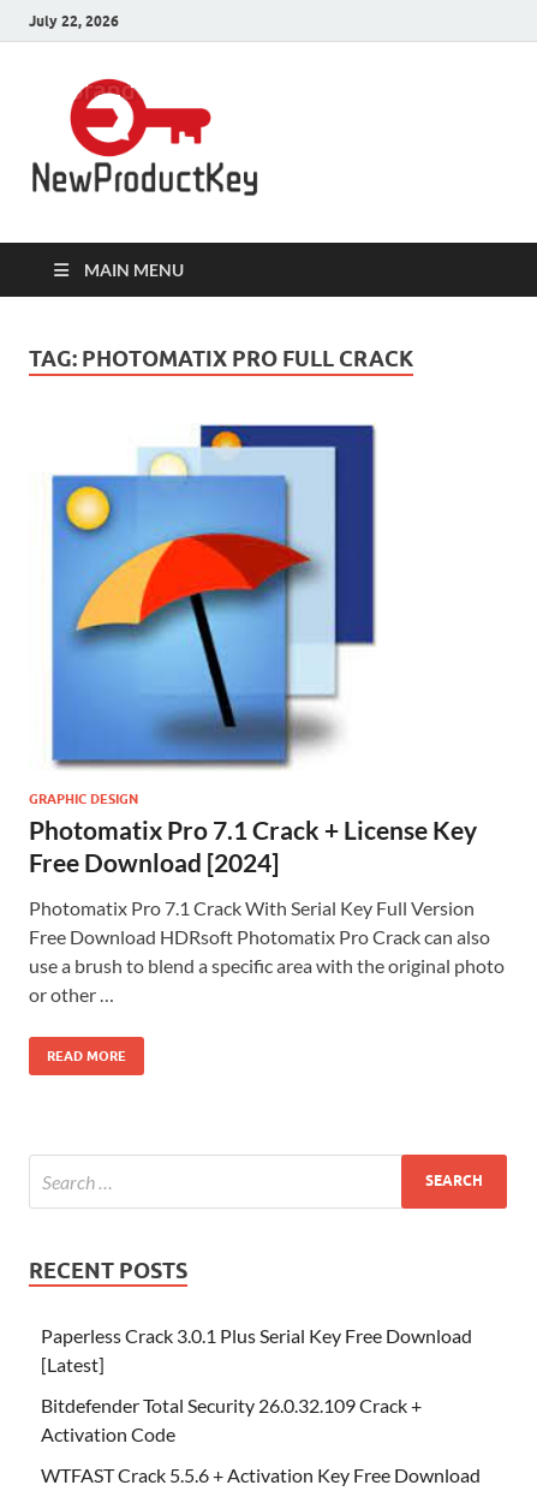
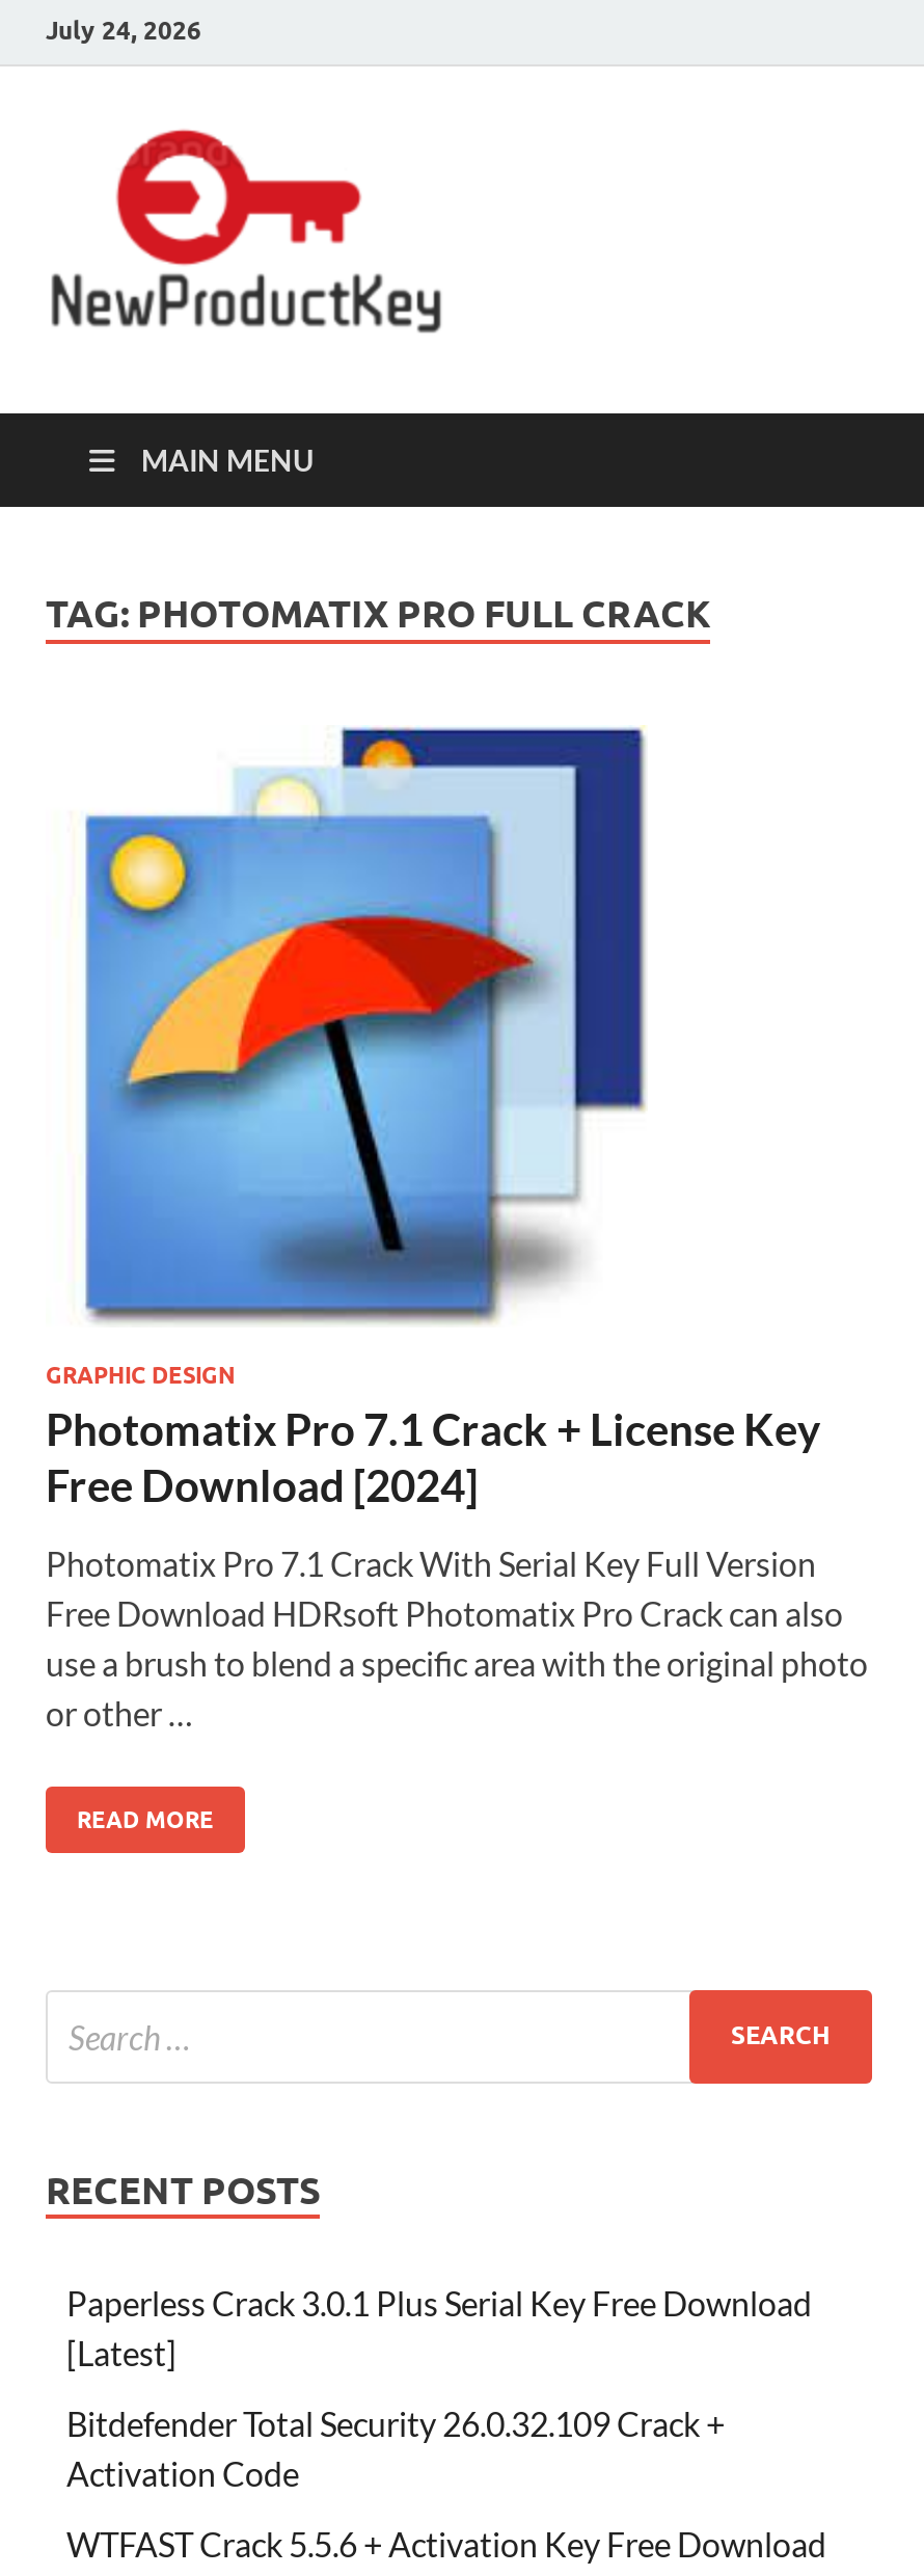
[29,11,119,29] July 22, 2026 -> [46,14,201,45] July 24, 2026

